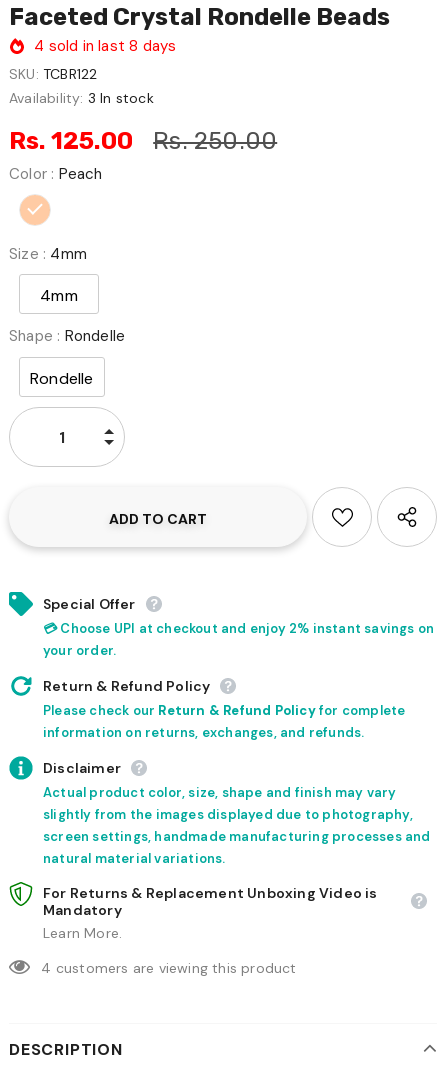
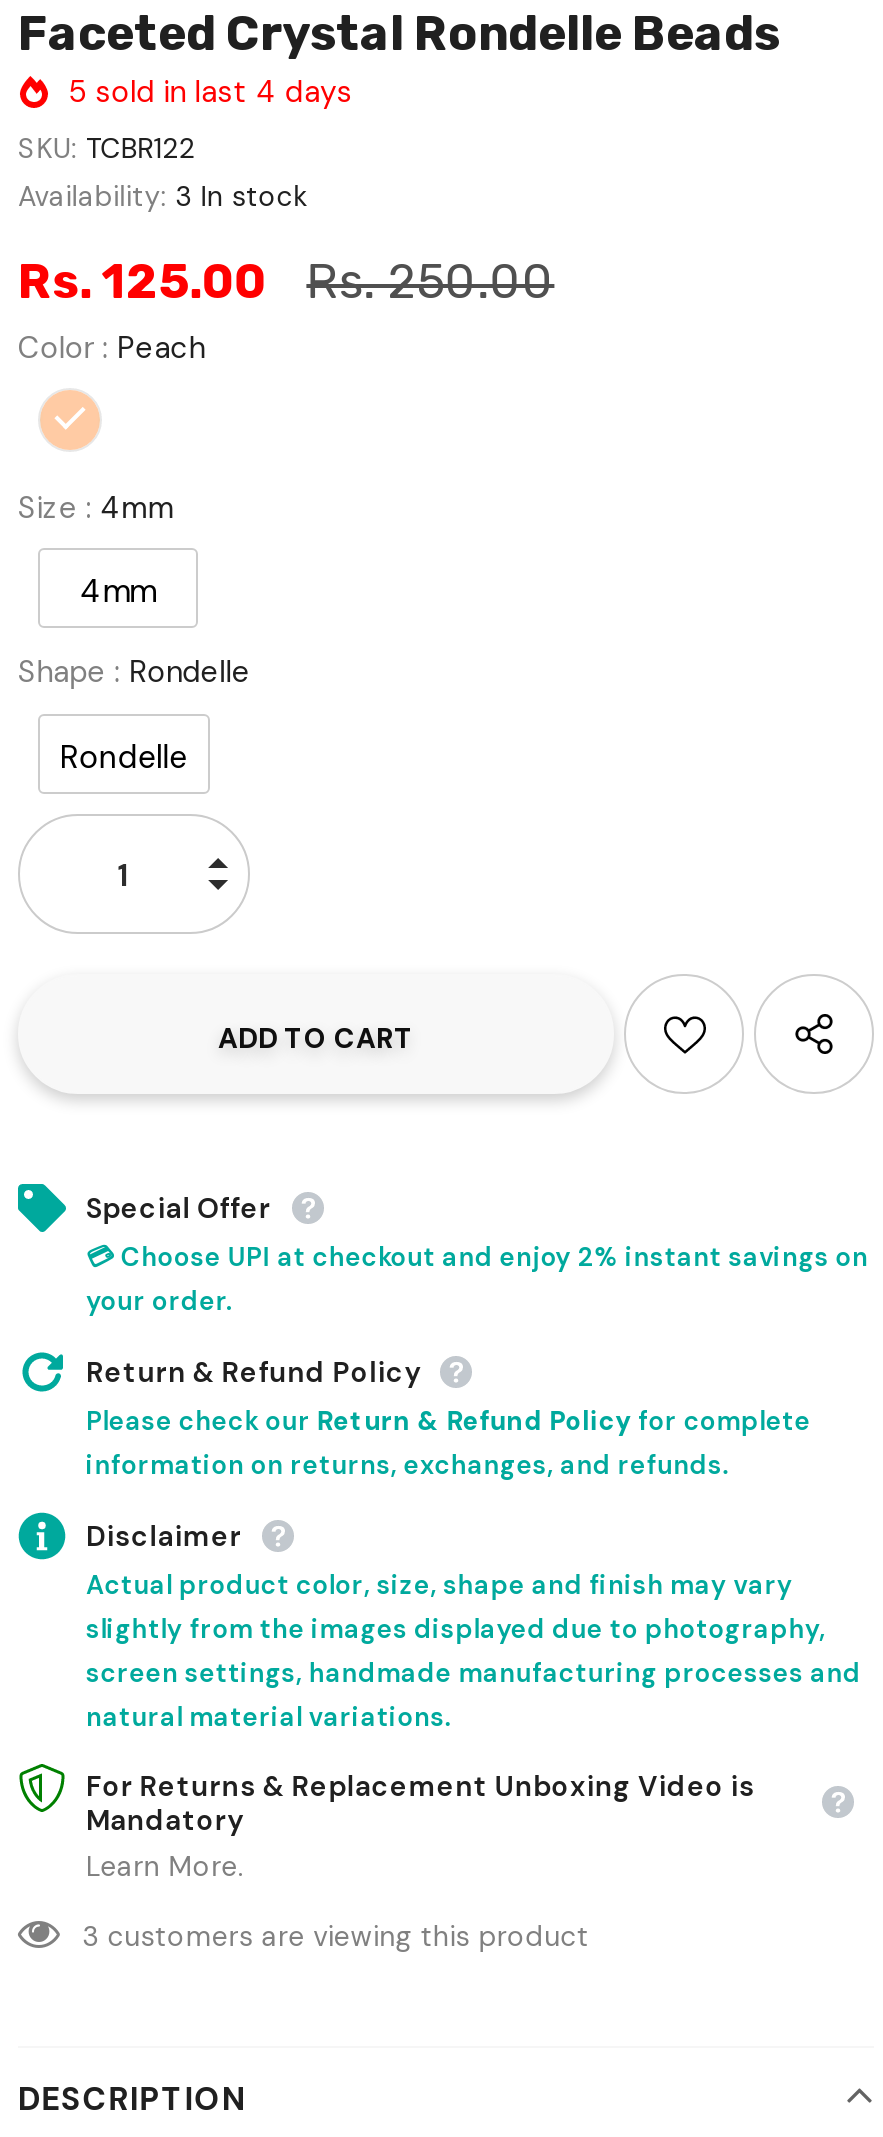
[34,36,176,56] 4 sold in last 8 days -> [68,71,353,111] 5 sold in last 4 days
[41,959,297,977] 4 customers are viewing this product -> [83,1918,589,1954] 3 customers are viewing this product

